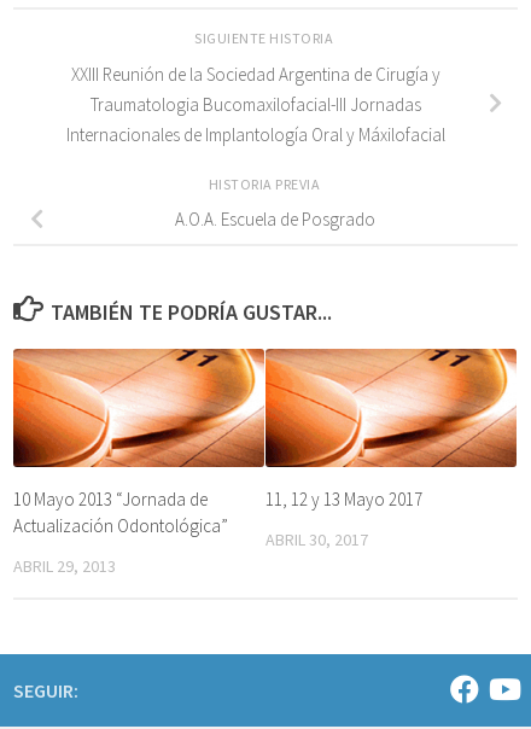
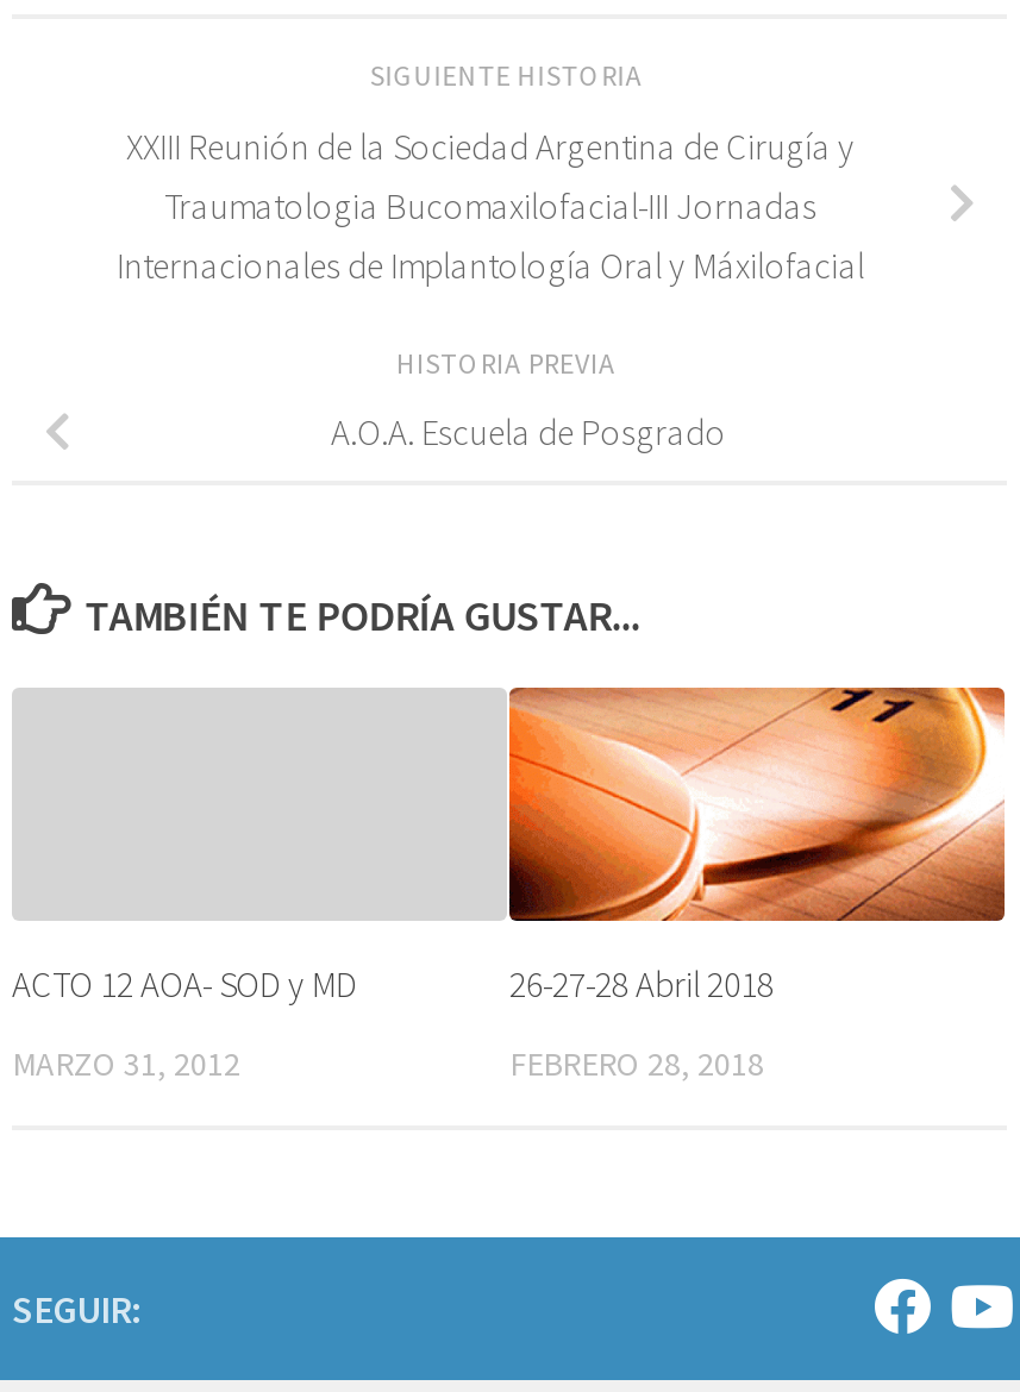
[12,348,265,468] [image] -> none
[13,487,228,536] 10 Mayo 2013 “Jornada de | Actualización Odontológica” -> [12,960,357,1005] ACTO 12 AOA- SOD y MD
[265,487,422,510] 11, 12 y 13 Mayo 2017 -> [509,960,774,1005] 26-27-28 Abril 2018
[265,528,368,550] ABRIL 30, 2017 -> [509,1041,764,1084] FEBRERO 28, 2018
[13,555,116,576] ABRIL 29, 2013 -> [12,1041,240,1084] MARZO 31, 2012

